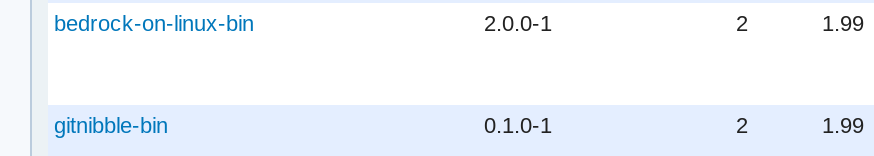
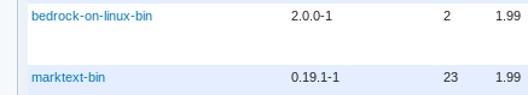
[54,113,748,137] gitnibble-bin | 0.1.0-1 | 2 -> [31,70,458,84] marktext-bin | 0.19.1-1 | 23

